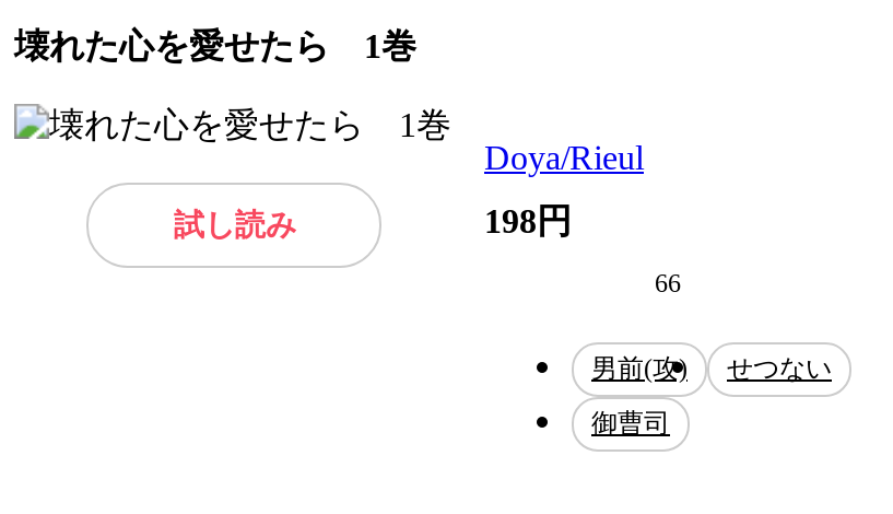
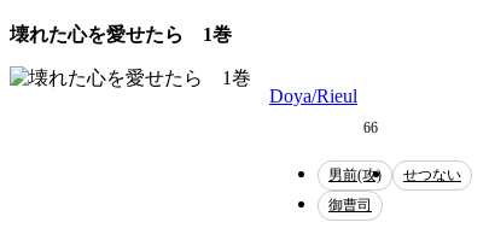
[174,206,296,241] 試し読み -> none
[484,202,572,239] 198円 -> none

